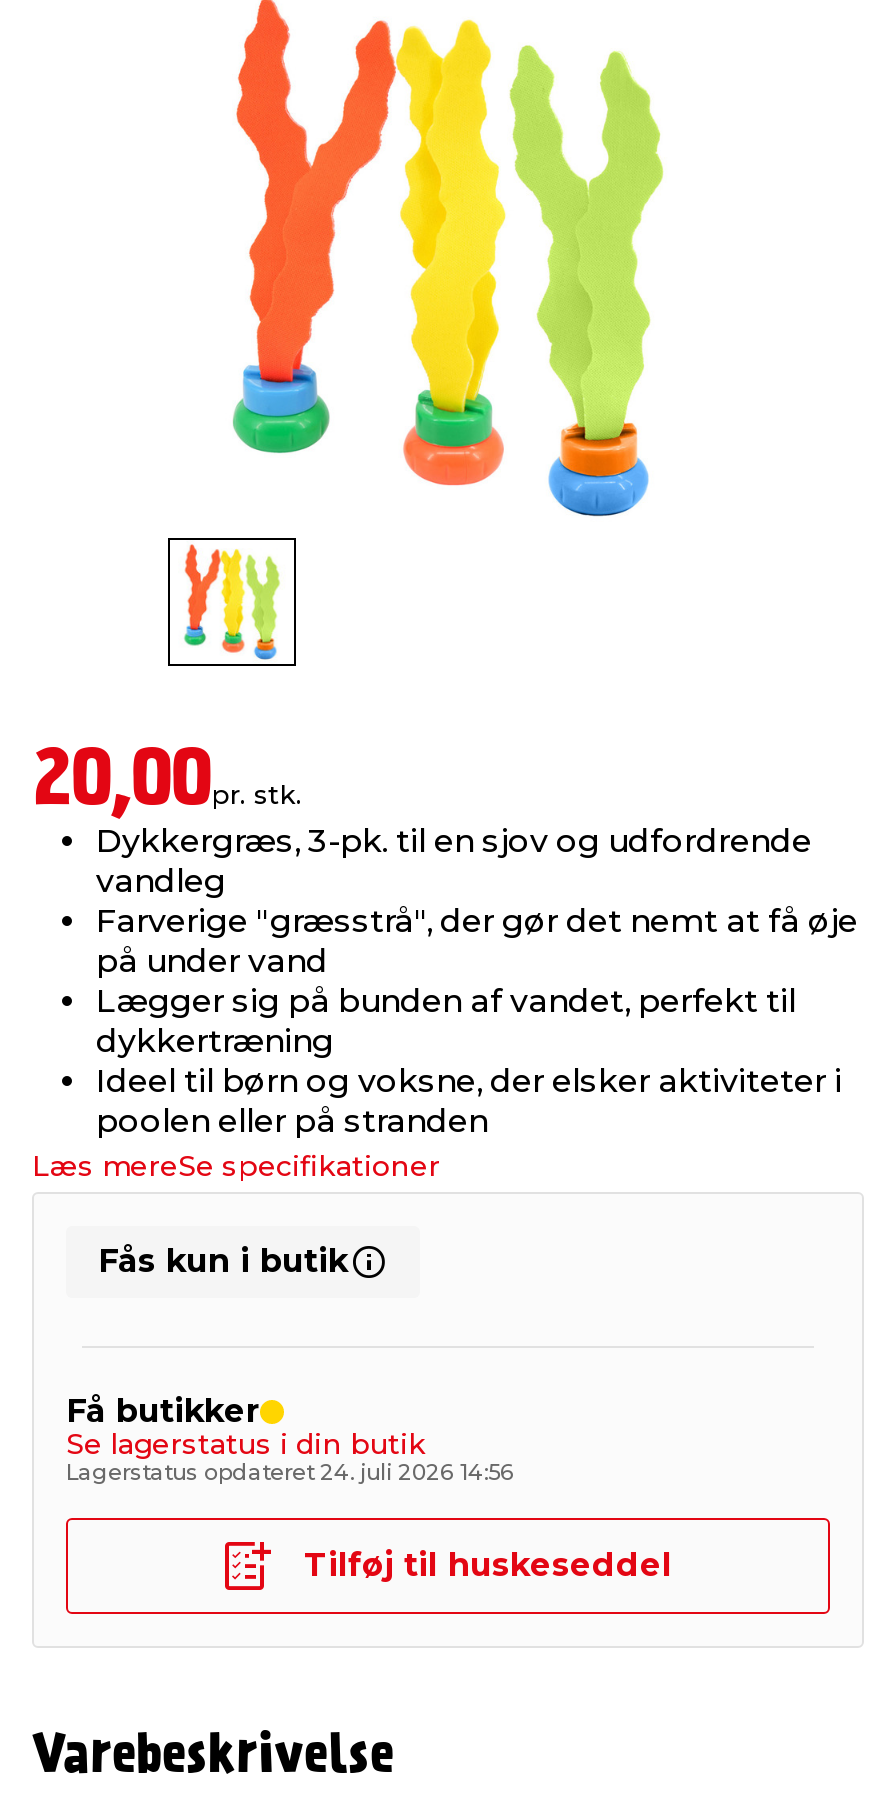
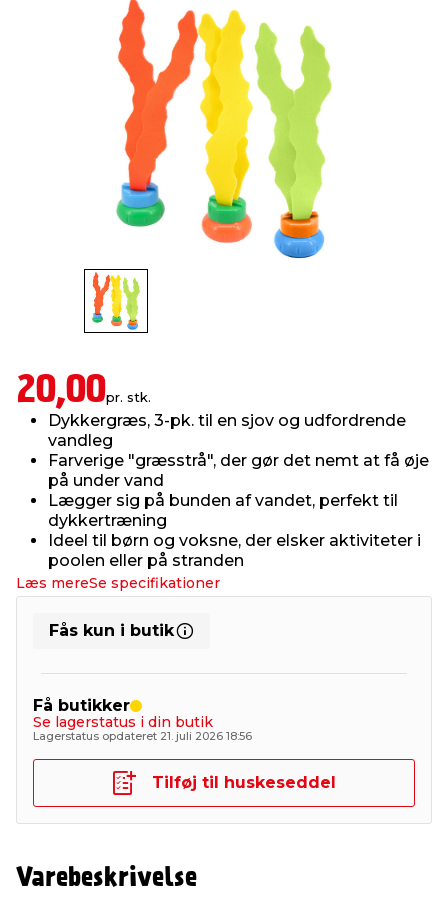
[66,1458,514,1486] Lagerstatus opdateret 24. juli 2026 14:56 -> [33,729,252,743] Lagerstatus opdateret 21. juli 2026 18:56

